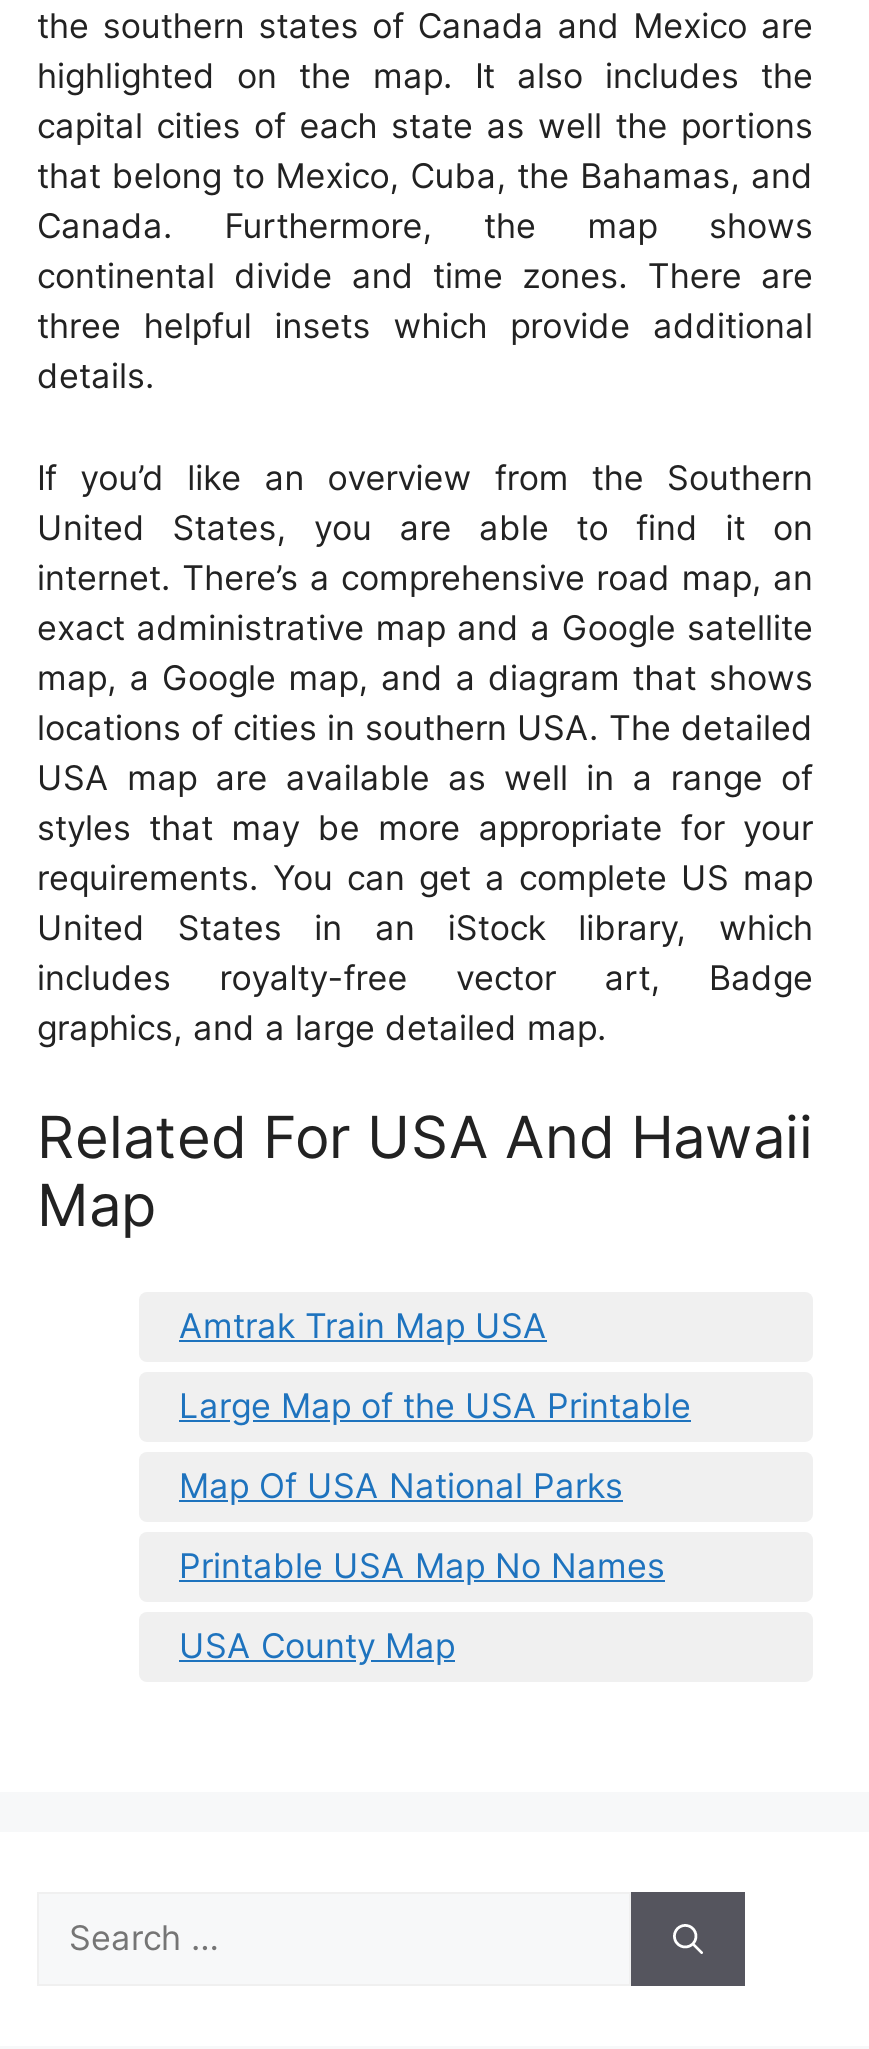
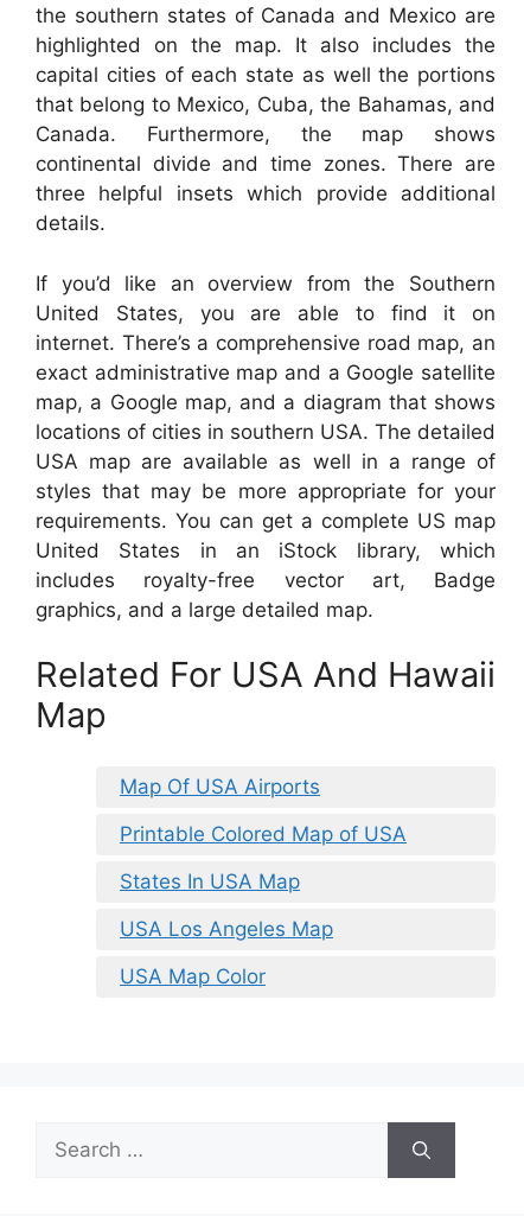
[179,1306,547,1346] Amtrak Train Map USA -> [120,775,320,798] Map Of USA Airports
[179,1386,691,1426] Large Map of the USA Printable -> [120,822,407,846] Printable Colored Map of USA
[179,1466,623,1506] Map Of USA National Parks -> [120,870,300,893] States In USA Map
[179,1546,665,1586] Printable USA Map No Names -> [120,917,333,941] USA Los Angeles Map
[179,1626,455,1666] USA County Map -> [120,964,266,988] USA Map Color

